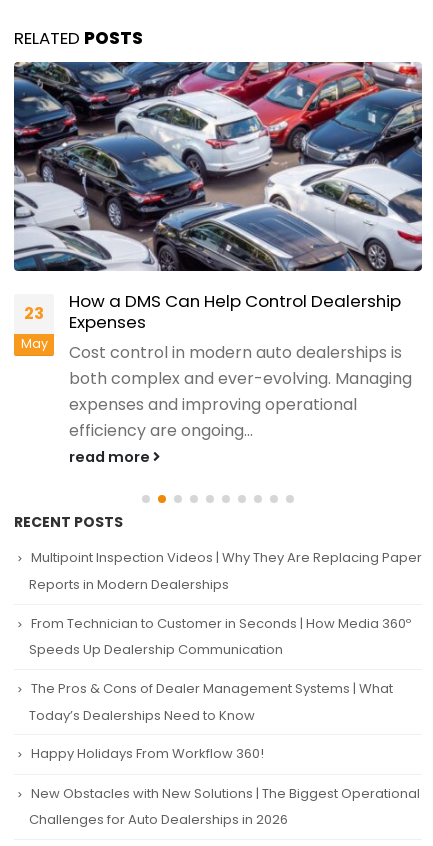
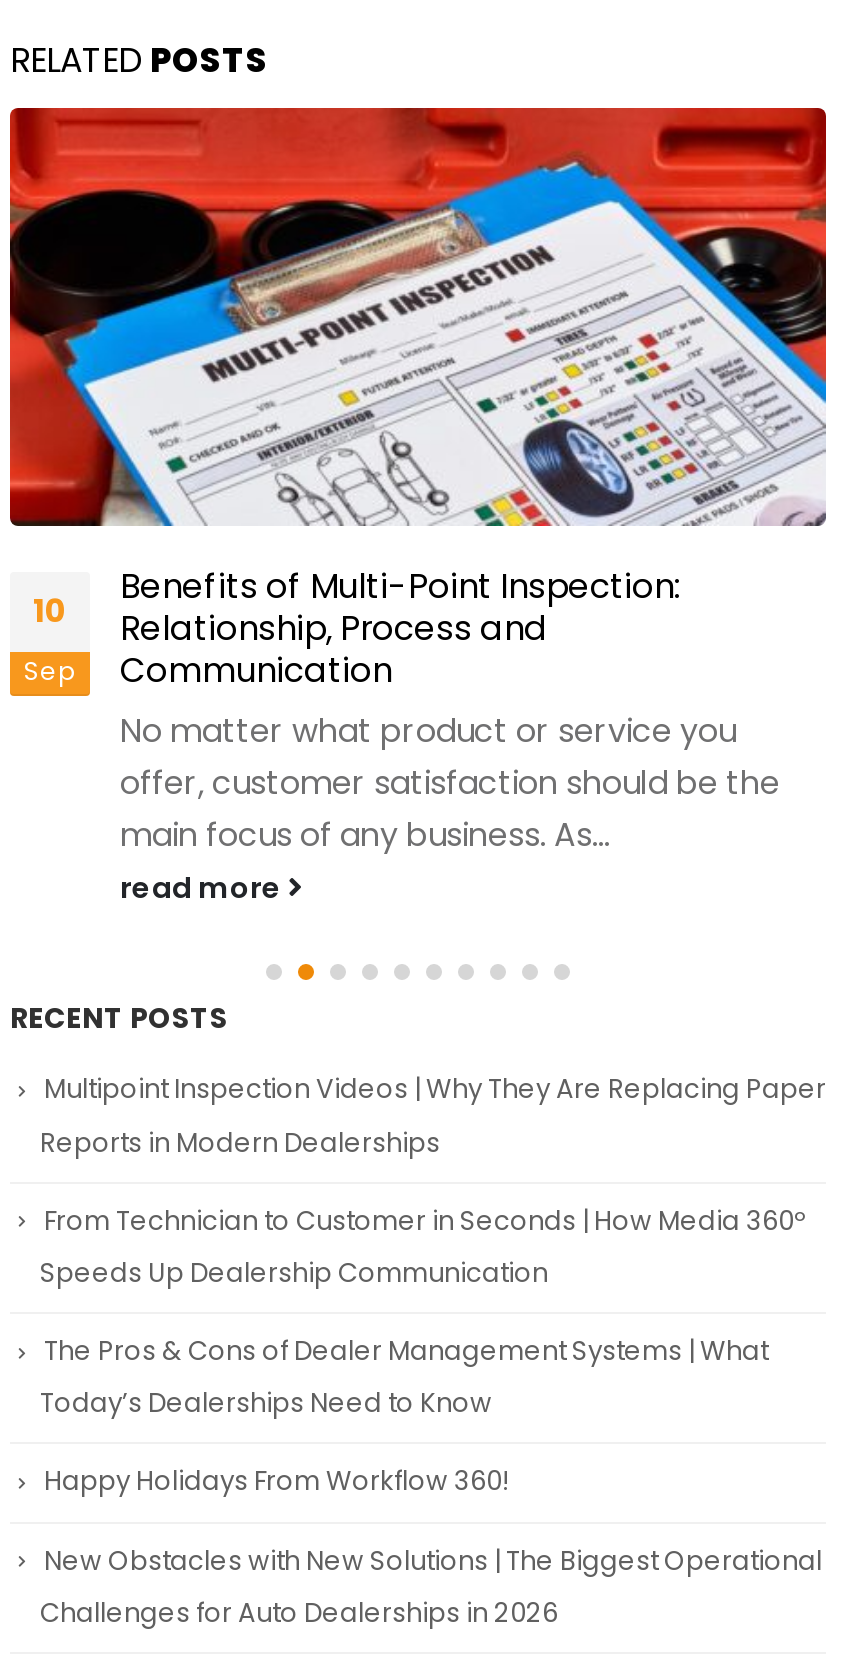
[13,61,423,442] [image] | How a DMS Can Help Control Dealership | Expenses | Cost control in modern auto dealerships is | both complex and ever-evolving. Managing | expenses and improving operational | efficiency are ongoing... -> [8,106,828,858] [image] | Benefits of Multi-Point Inspection: | Relationship, Process and | Communication | No matter what product or service you | offer, customer satisfaction should be the | main focus of any business. As...
[20,302,47,352] 23 | May -> [24,588,76,688] 10 | Sep

